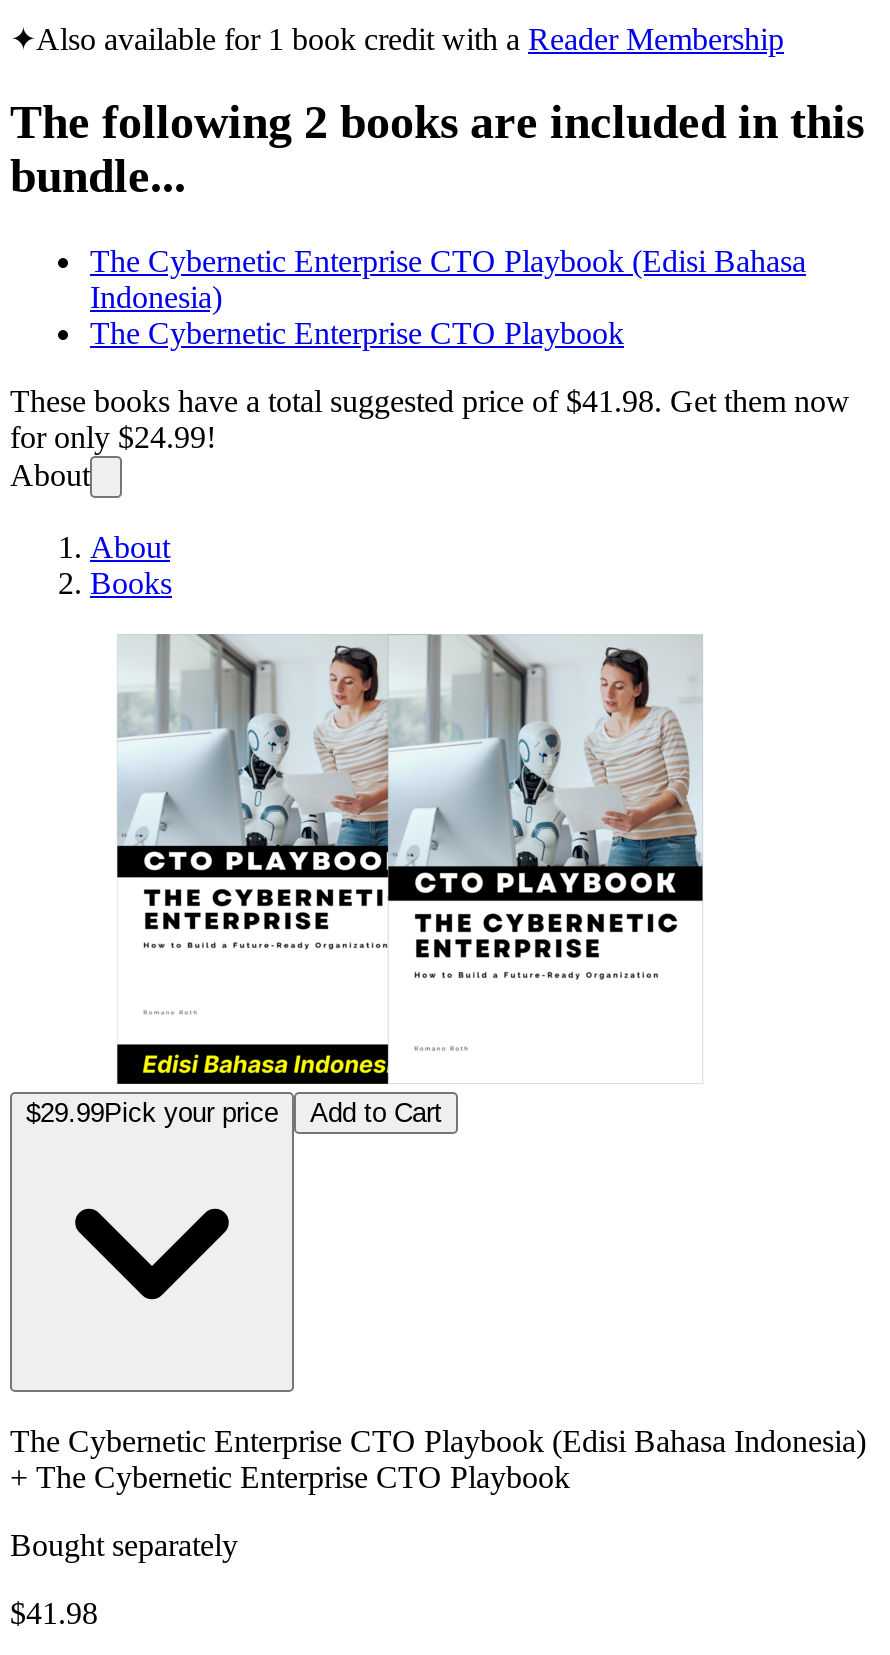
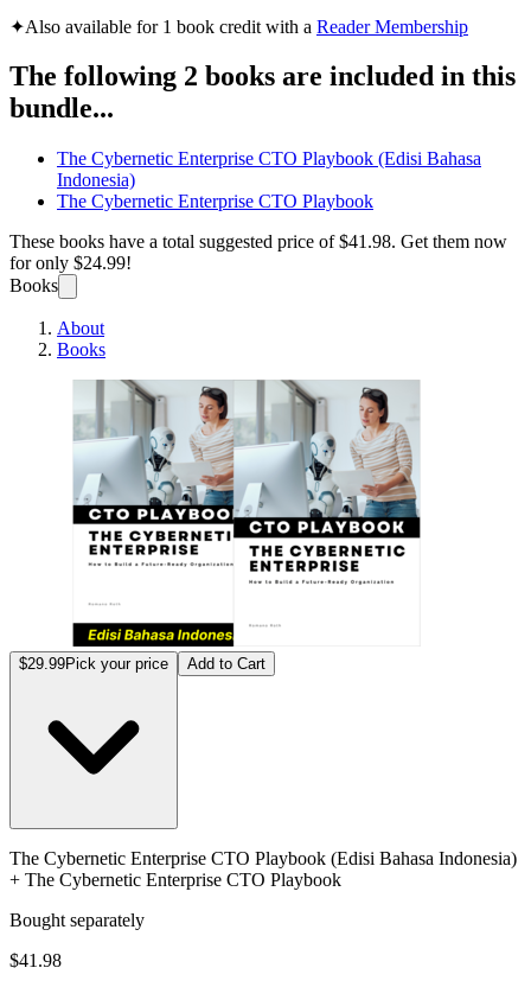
[10,459,90,493] About -> [9,276,58,296] Books

